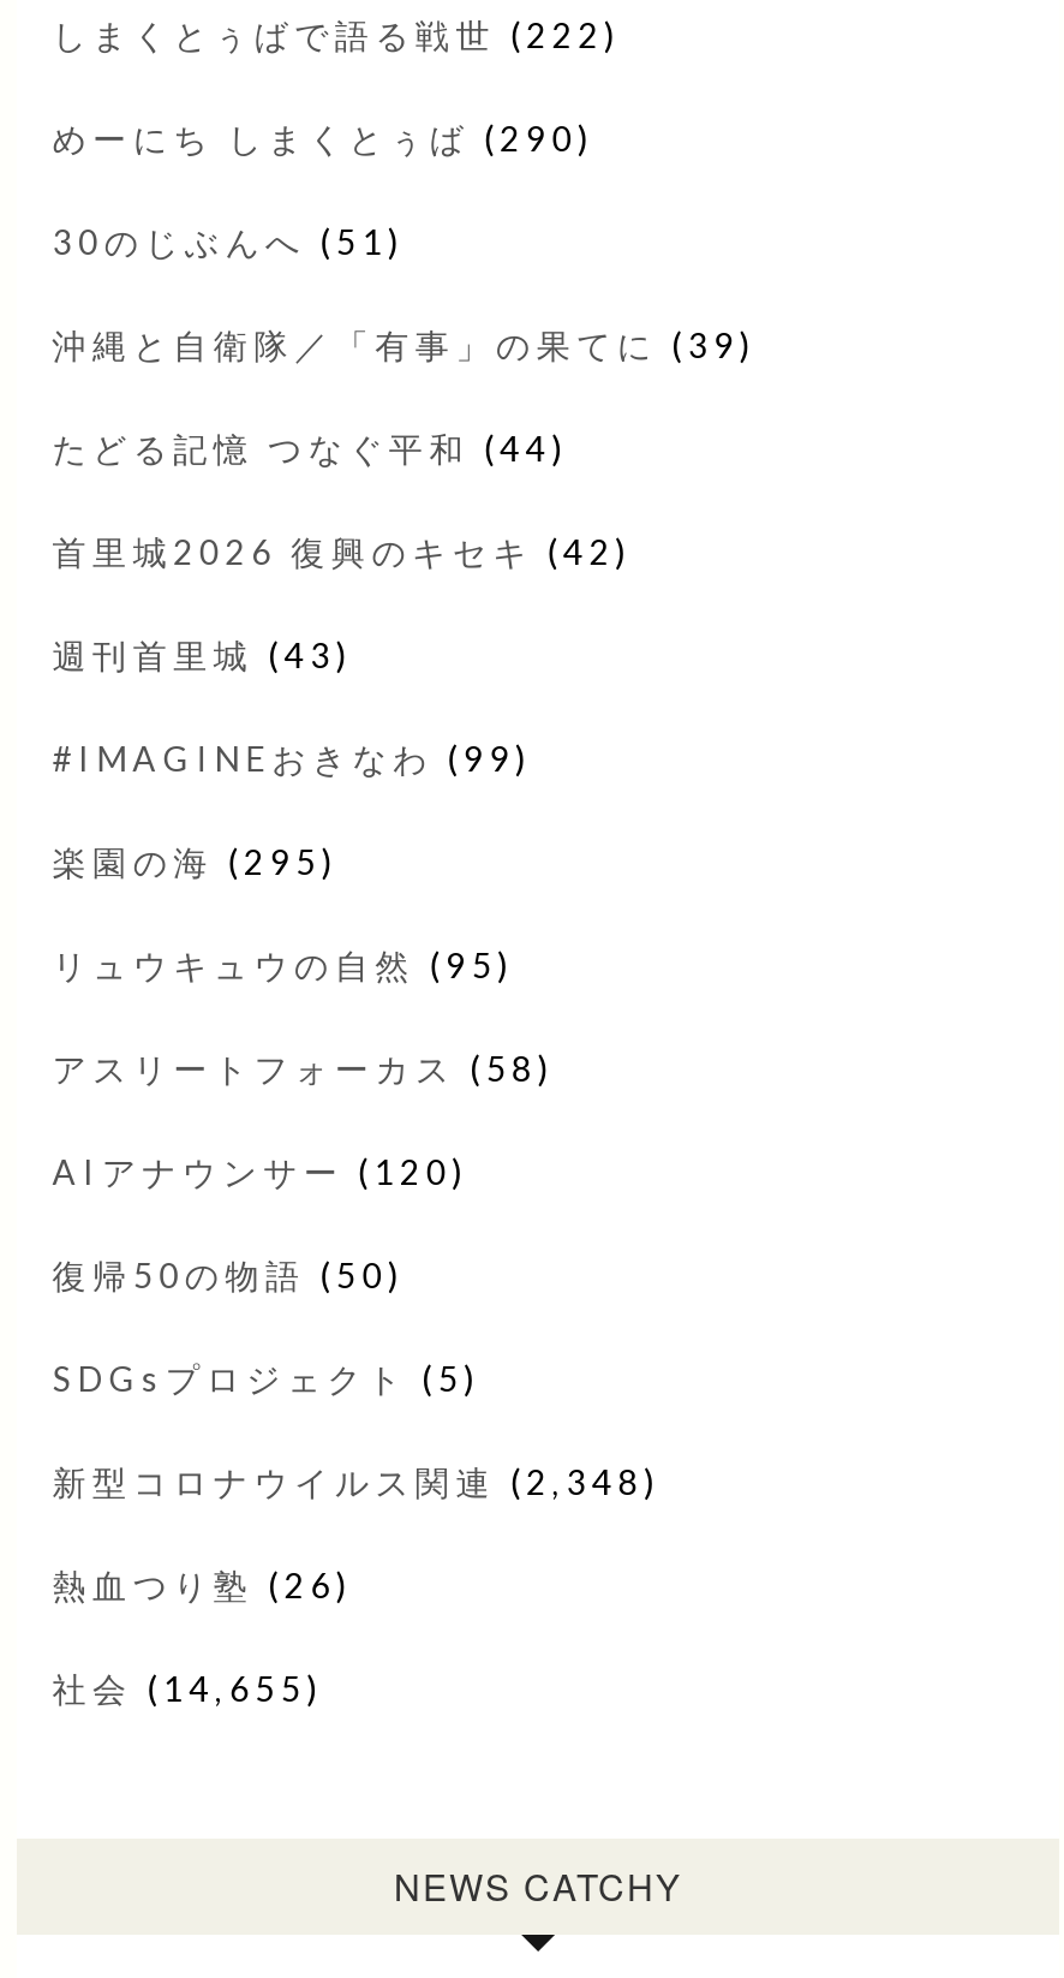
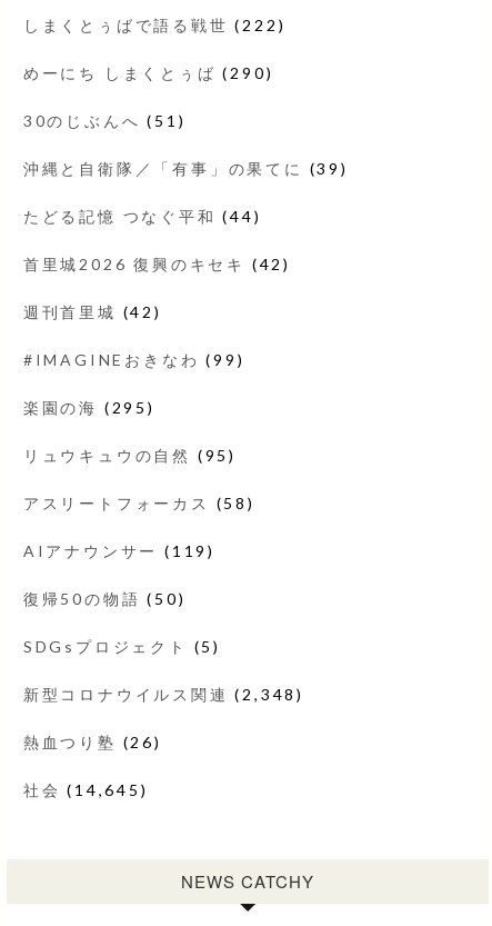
[52,634,352,675] 週刊首里城(43) -> [23,302,162,321] 週刊首里城(42)
[52,1151,468,1192] AIアナウンサー(120) -> [23,541,215,560] AIアナウンサー(119)
[52,1668,323,1709] 社会(14,655) -> [23,780,148,799] 社会(14,645)

